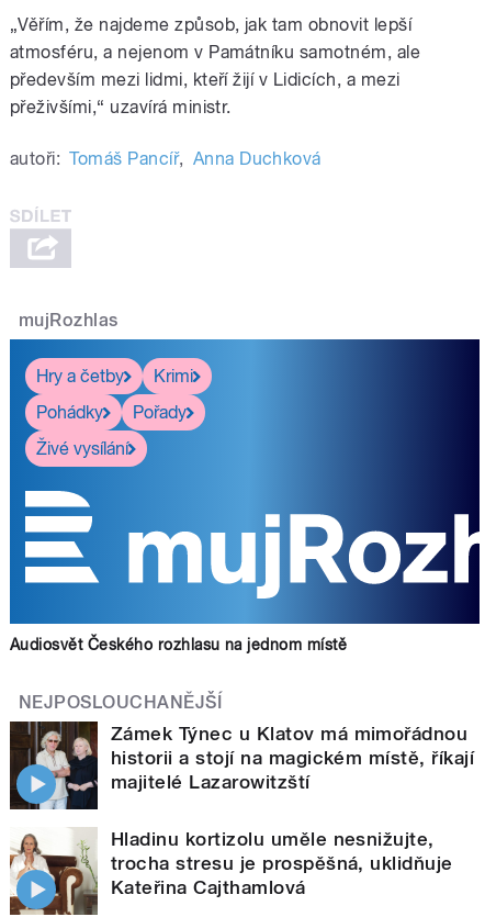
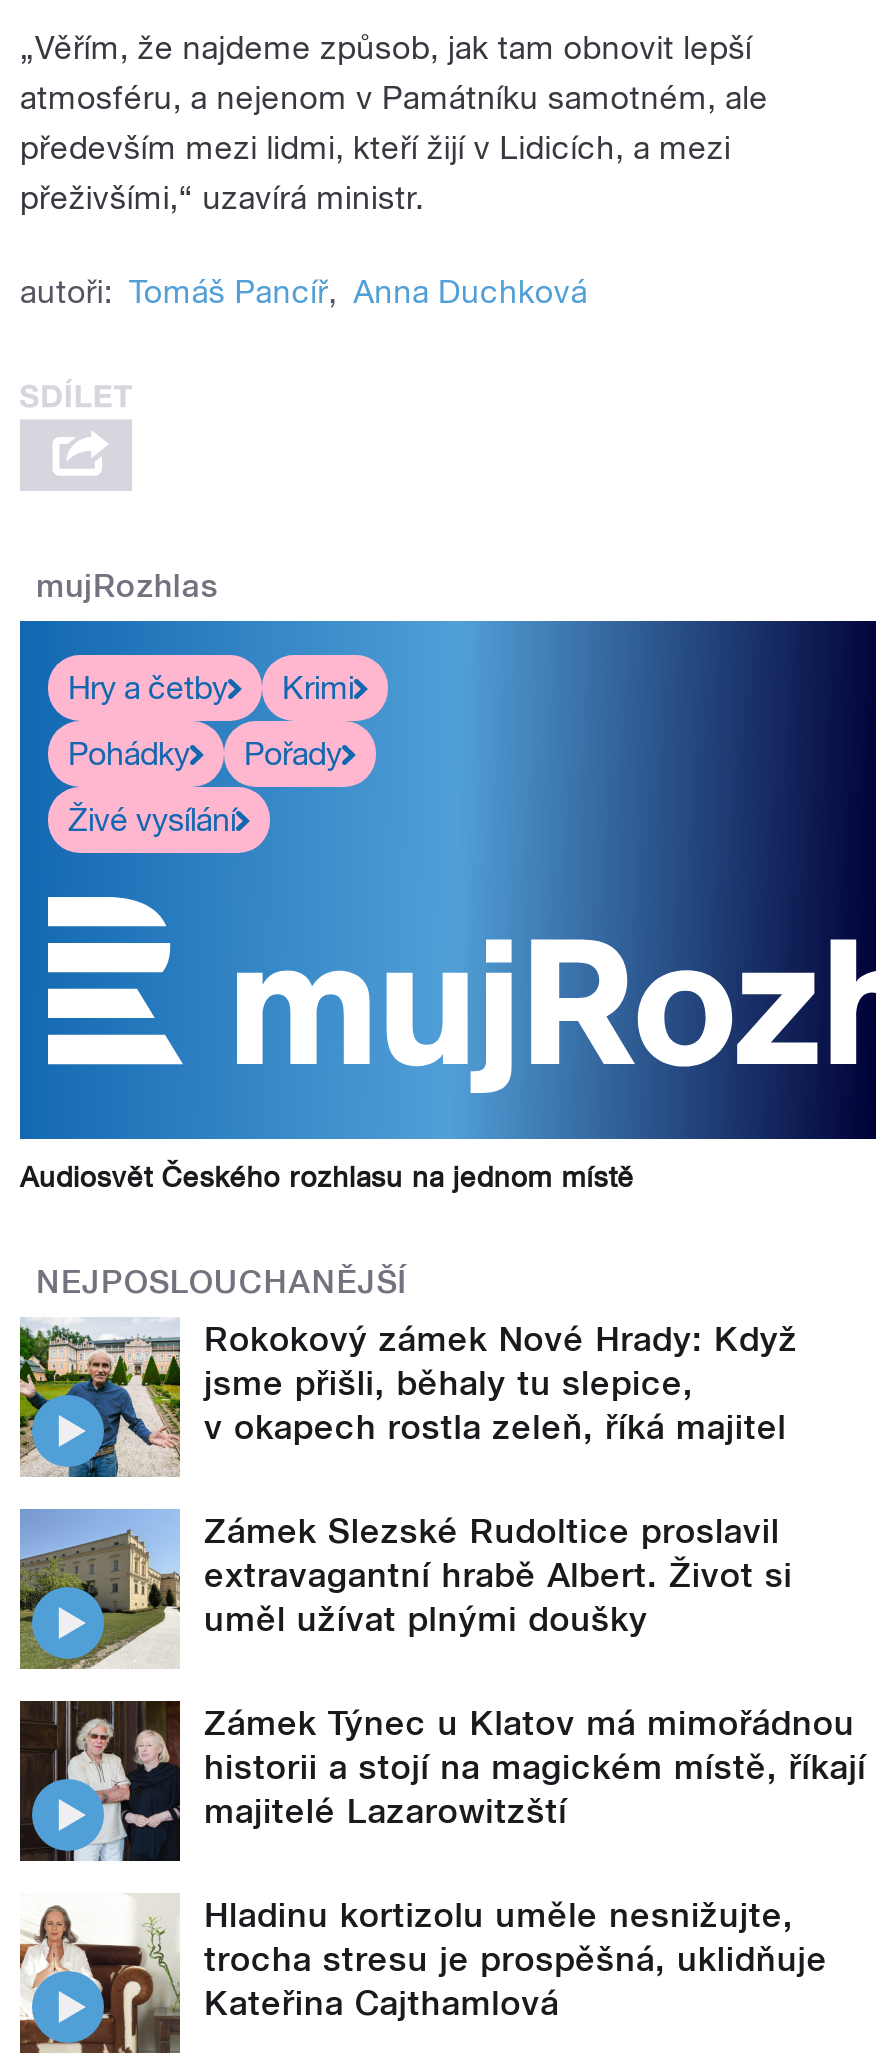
none -> [18,1317,798,1640] [image] | Rokokový zámek Nové Hrady: Když | jsme přišli, běhaly tu slepice, | v okapech rostla zeleň, říká majitel | Zámek Slezské Rudoltice proslavil | extravagantní hrabě Albert. Život si | uměl užívat plnými doušky
none -> [18,1507,176,1669] [image]

